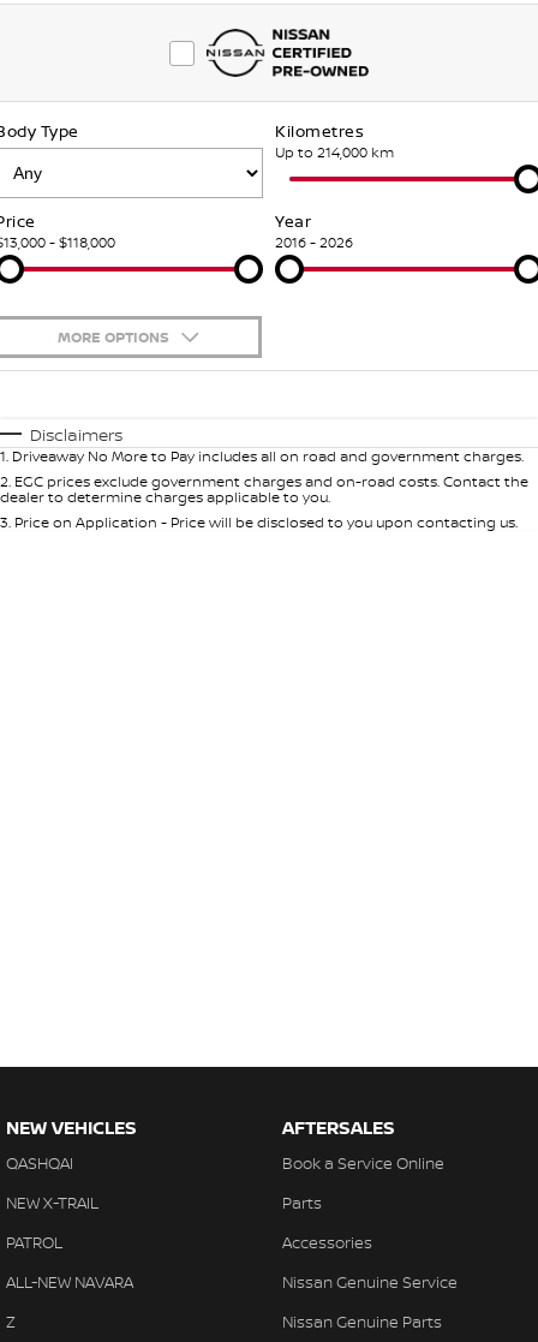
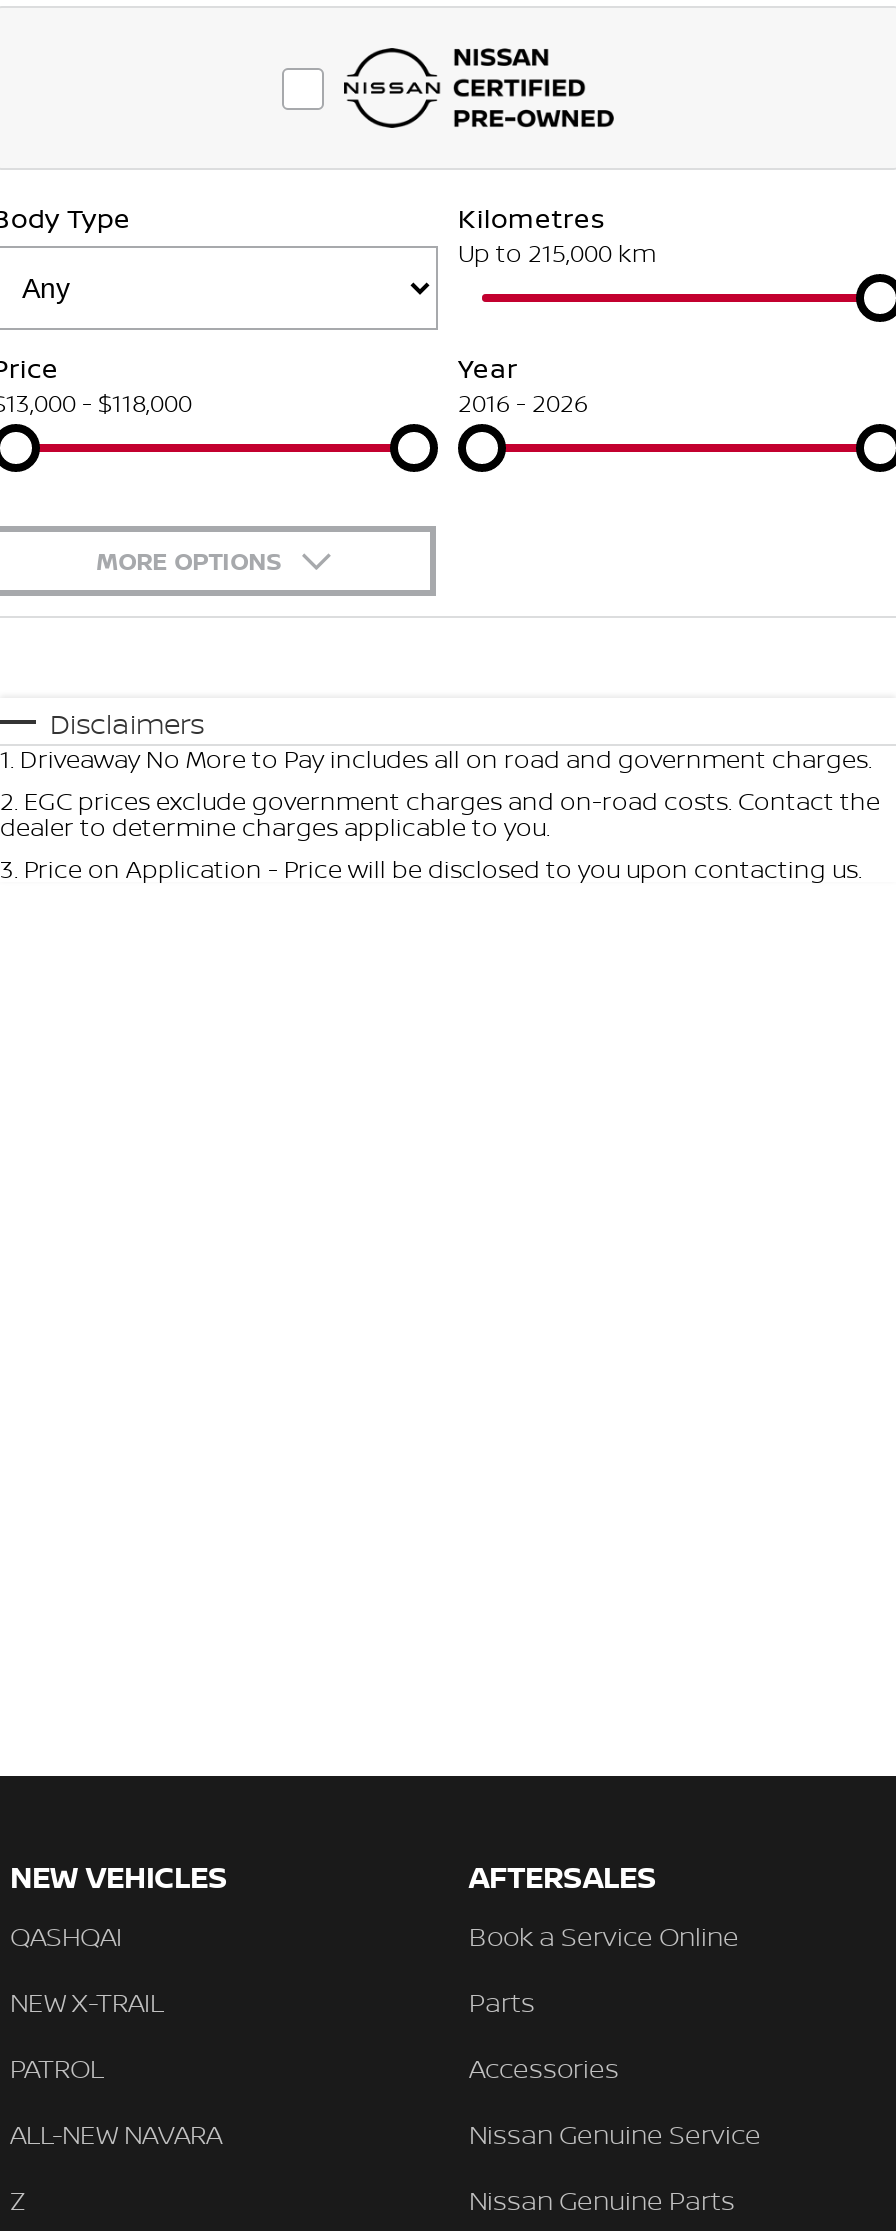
[275,142,394,162] Up to 214,000 km -> [458,236,656,270] Up to 215,000 km

